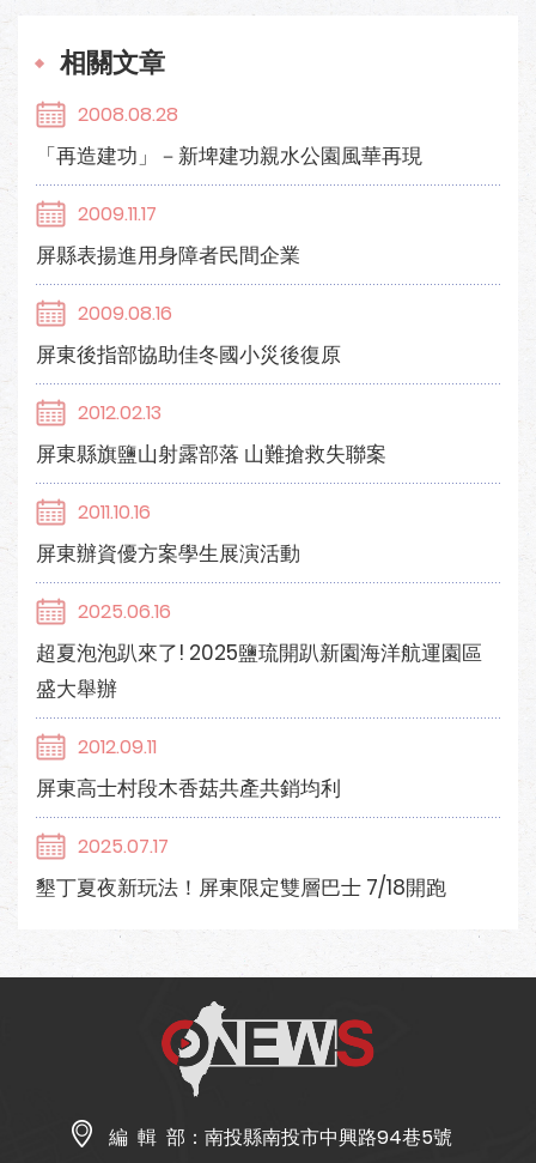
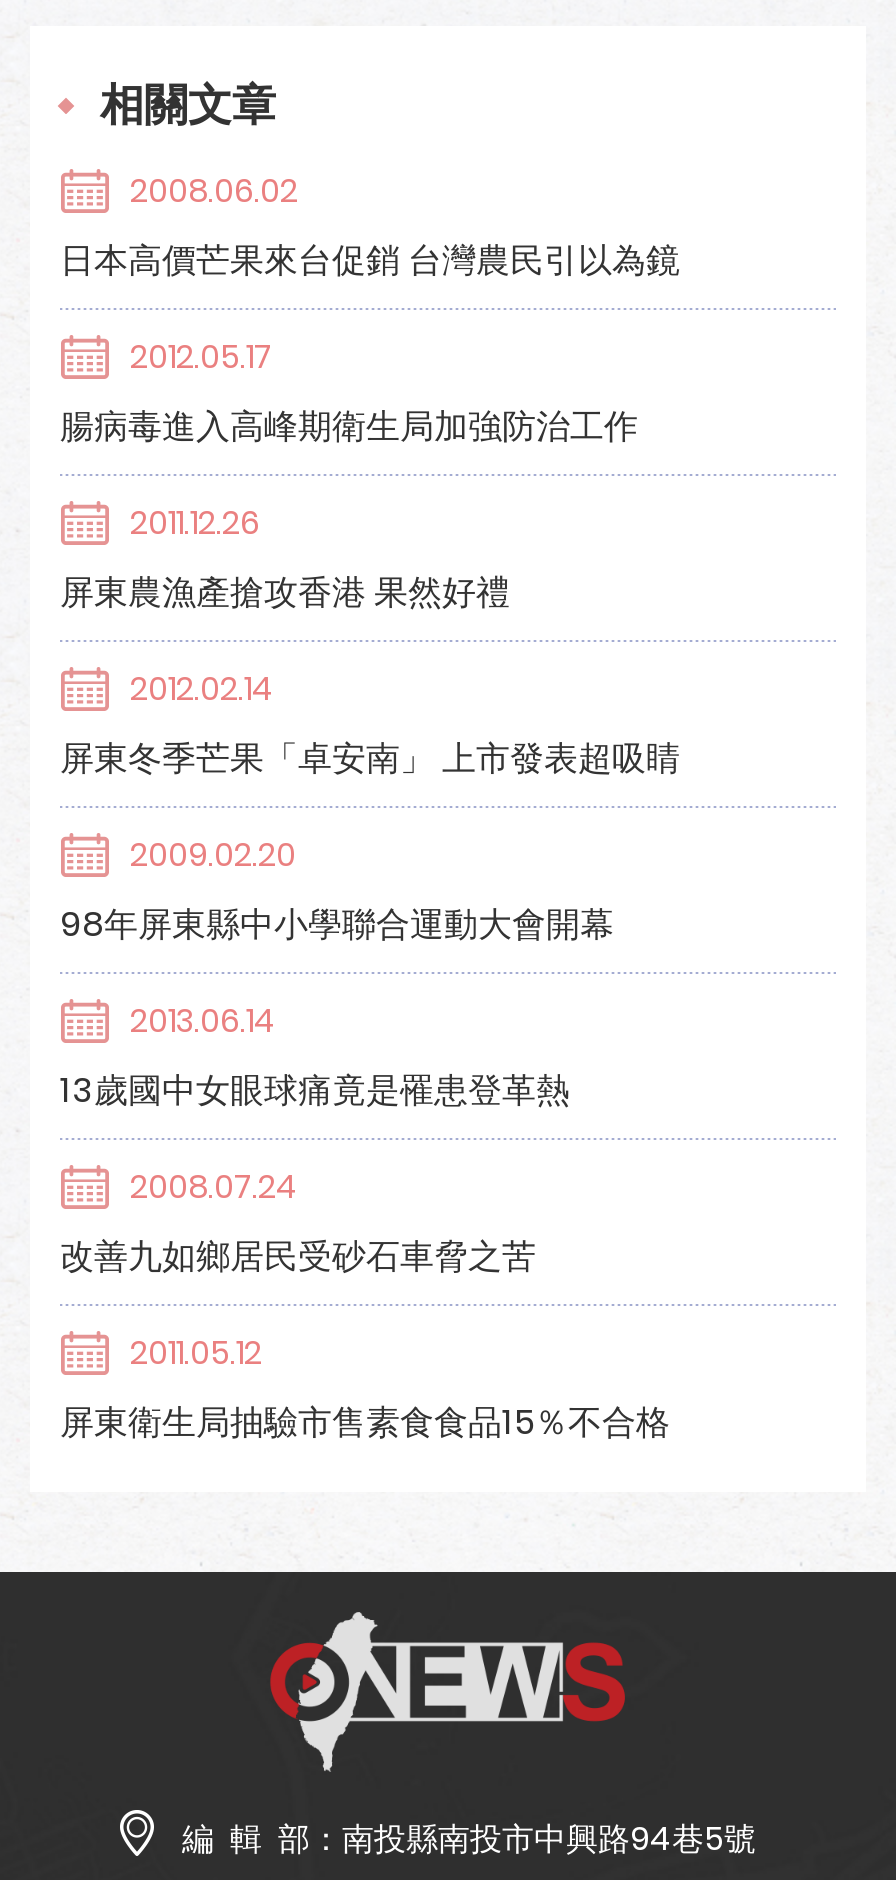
[78,101,178,128] 2008.08.28 -> [130,168,298,214] 2008.06.02
[36,141,422,170] 「再造建功」－新埤建功親水公園風華再現 -> [60,236,680,284] 日本高價芒果來台促銷 台灣農民引以為鏡
[78,200,157,228] 2009.11.17 -> [130,334,272,380] 2012.05.17
[36,241,300,269] 屏縣表揚進用身障者民間企業 -> [60,402,638,450] 腸病毒進入高峰期衛生局加強防治工作
[78,299,172,327] 2009.08.16 -> [130,500,260,546] 2011.12.26
[36,340,341,369] 屏東後指部協助佳冬國小災後復原 -> [60,568,510,616] 屏東農漁產搶攻香港 果然好禮
[78,399,162,426] 2012.02.13 -> [130,666,274,712] 2012.02.14
[36,440,386,468] 屏東縣旗鹽山射露部落 山難搶救失聯案 -> [60,734,680,782] 屏東冬季芒果「卓安南」 上市發表超吸睛
[78,498,151,526] 2011.10.16 -> [130,832,296,878] 2009.02.20
[36,539,300,568] 屏東辦資優方案學生展演活動 -> [60,900,614,948] 98年屏東縣中小學聯合運動大會開幕
[78,598,171,625] 2025.06.16 -> [130,998,276,1044] 2013.06.14
[36,638,482,703] 超夏泡泡趴來了! 2025鹽琉開趴新園海洋航運園區 | 盛大舉辦 -> [60,1066,570,1114] 13歲國中女眼球痛竟是罹患登革熱
[78,733,157,761] 2012.09.11 -> [130,1164,298,1210] 2008.07.24
[36,774,341,802] 屏東高士村段木香菇共產共銷均利 -> [60,1232,536,1280] 改善九如鄉居民受砂石車脅之苦
[78,832,169,860] 2025.07.17 -> [130,1330,262,1376] 2011.05.12
[36,873,446,902] 墾丁夏夜新玩法！屏東限定雙層巴士 7/18開跑 -> [60,1398,670,1446] 屏東衛生局抽驗市售素食食品15％不合格

